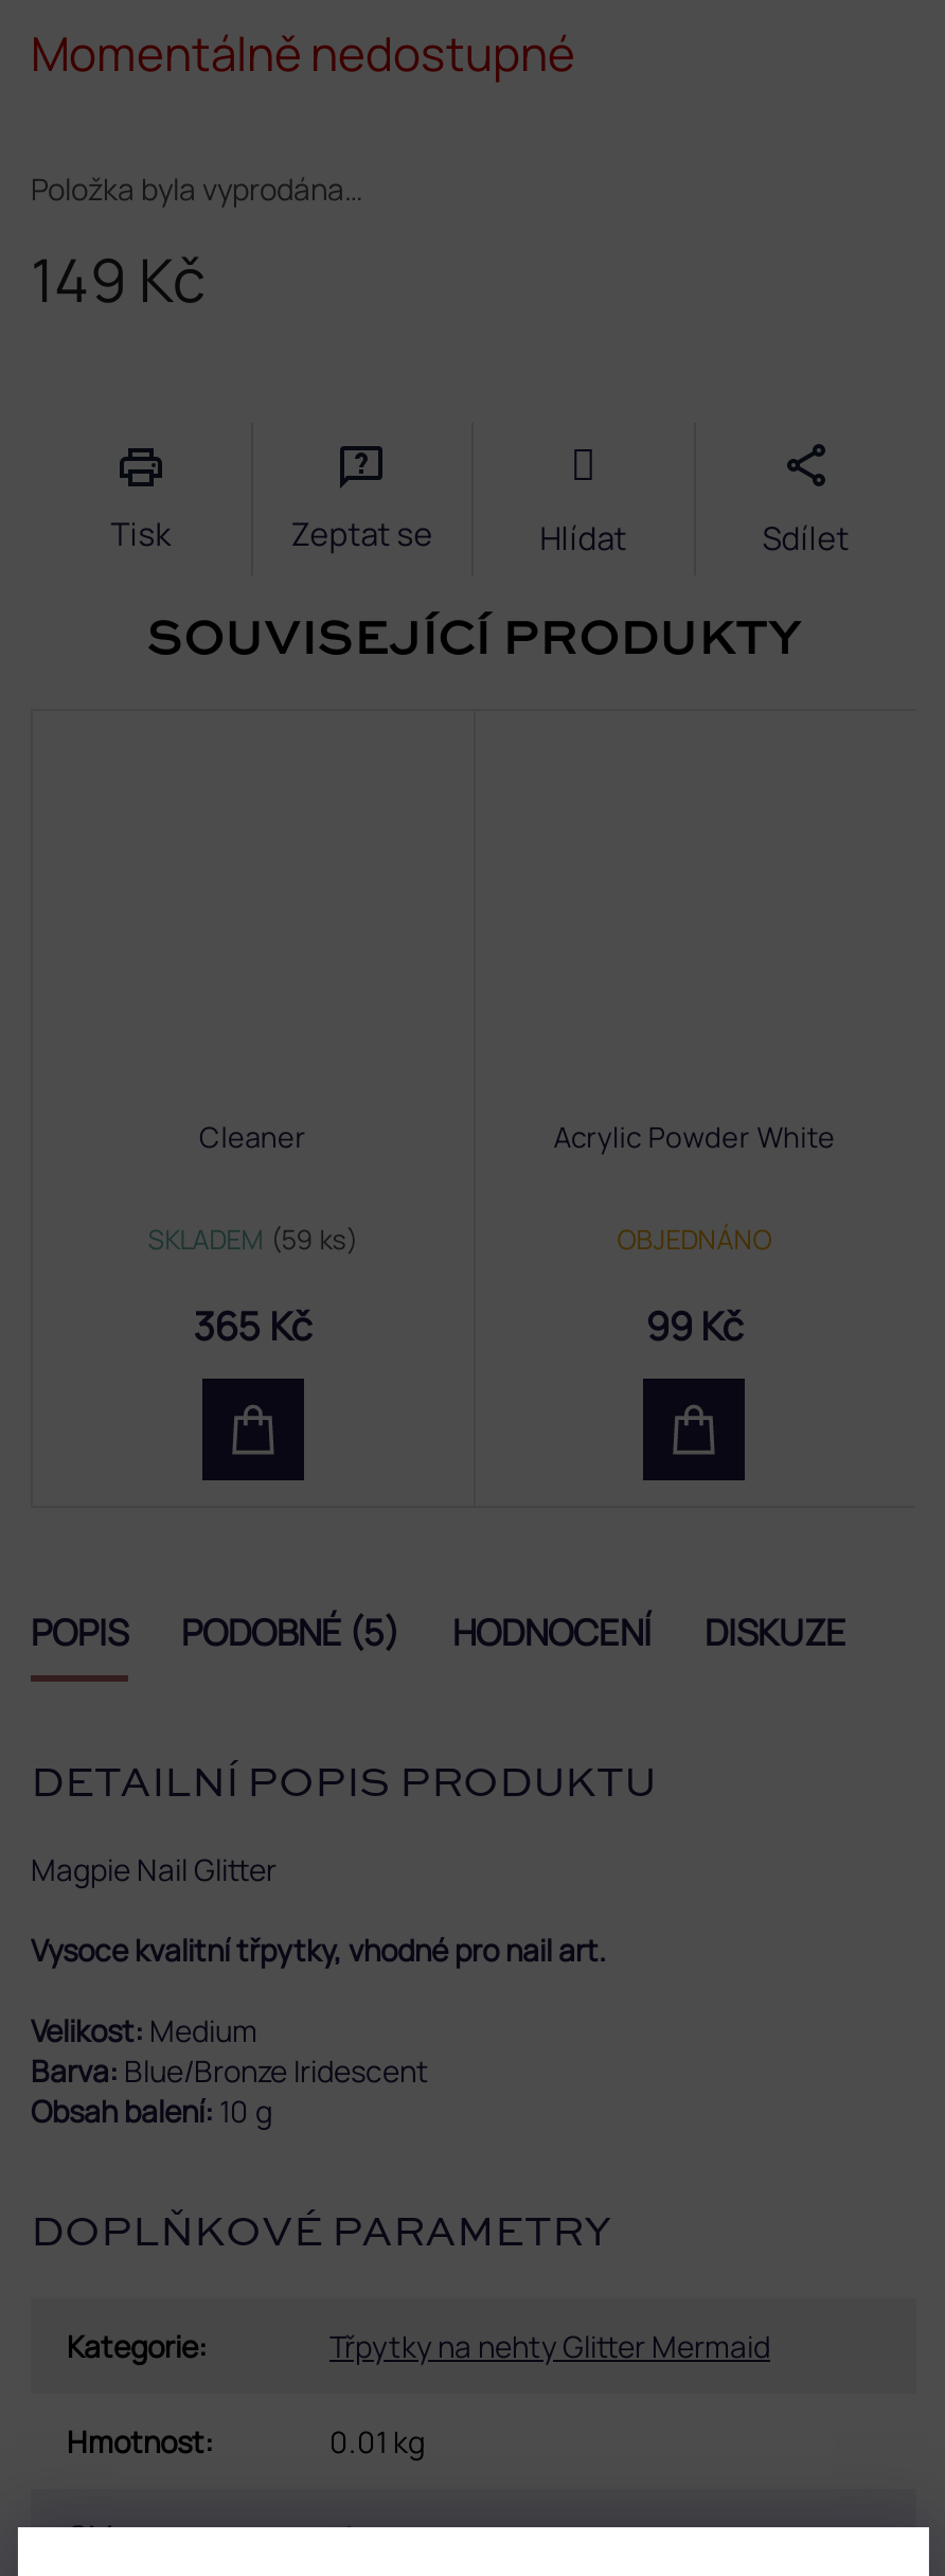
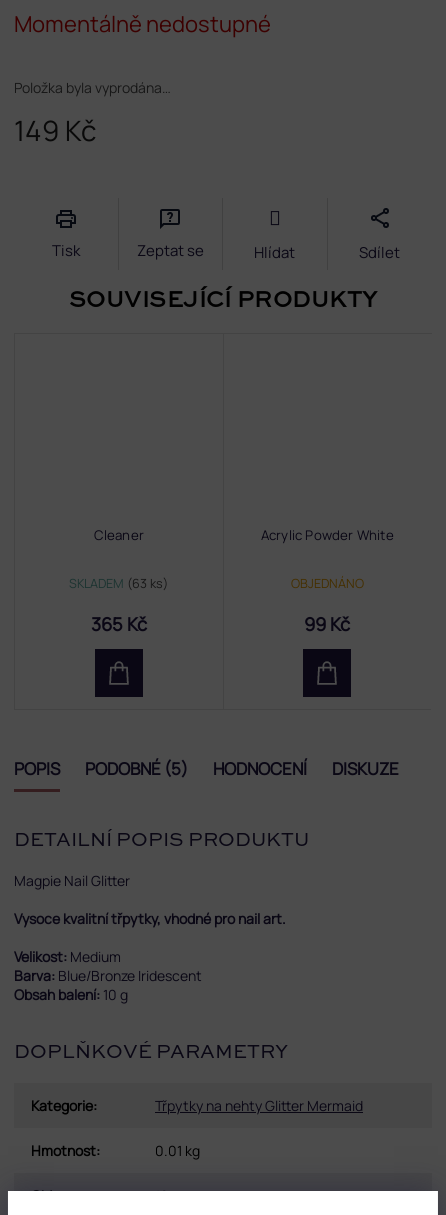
[148,1222,357,1258] SKLADEM (59 ks) -> [69,575,168,592] SKLADEM (63 ks)

